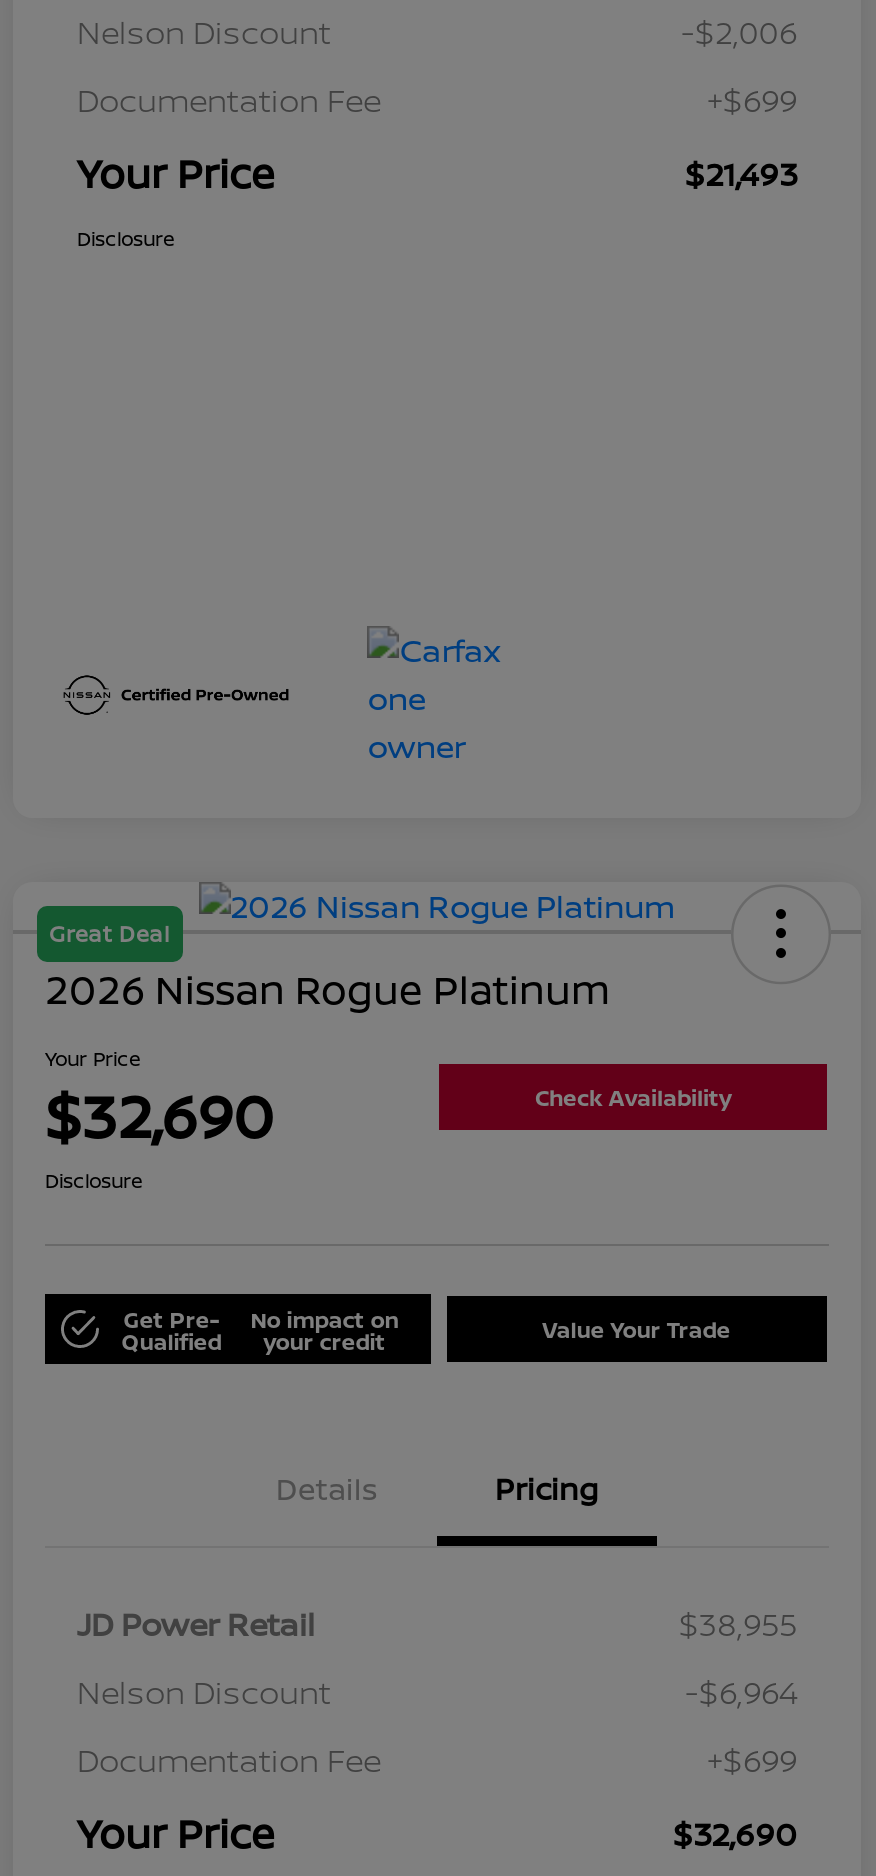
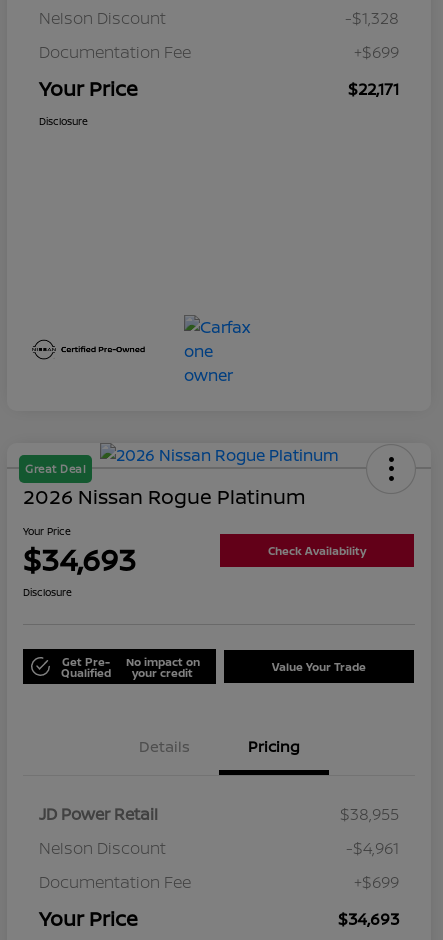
[681,10,797,54] -$2,006 -> [345,7,399,29] -$1,328
[685,152,797,196] $21,493 -> [348,78,399,100] $22,171
[45,1074,273,1156] $32,690 -> [23,539,136,580] $34,693
[685,1670,797,1714] -$6,964 -> [346,837,399,859] -$4,961
[673,1812,797,1856] $32,690 -> [338,908,399,930] $34,693

